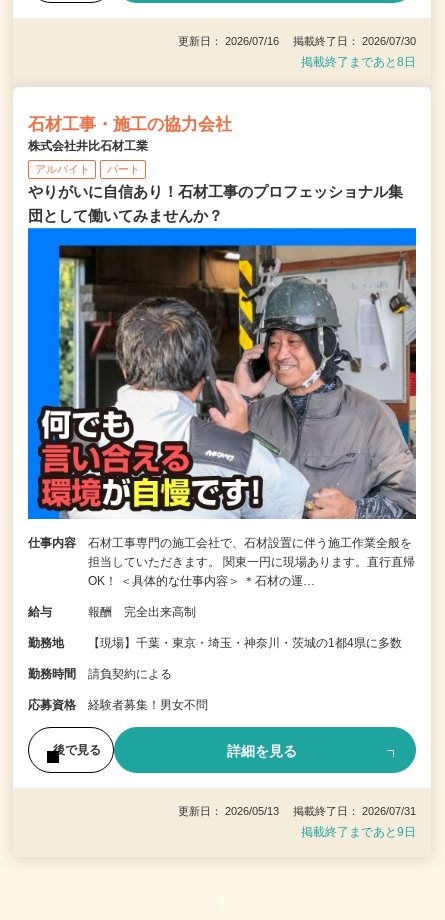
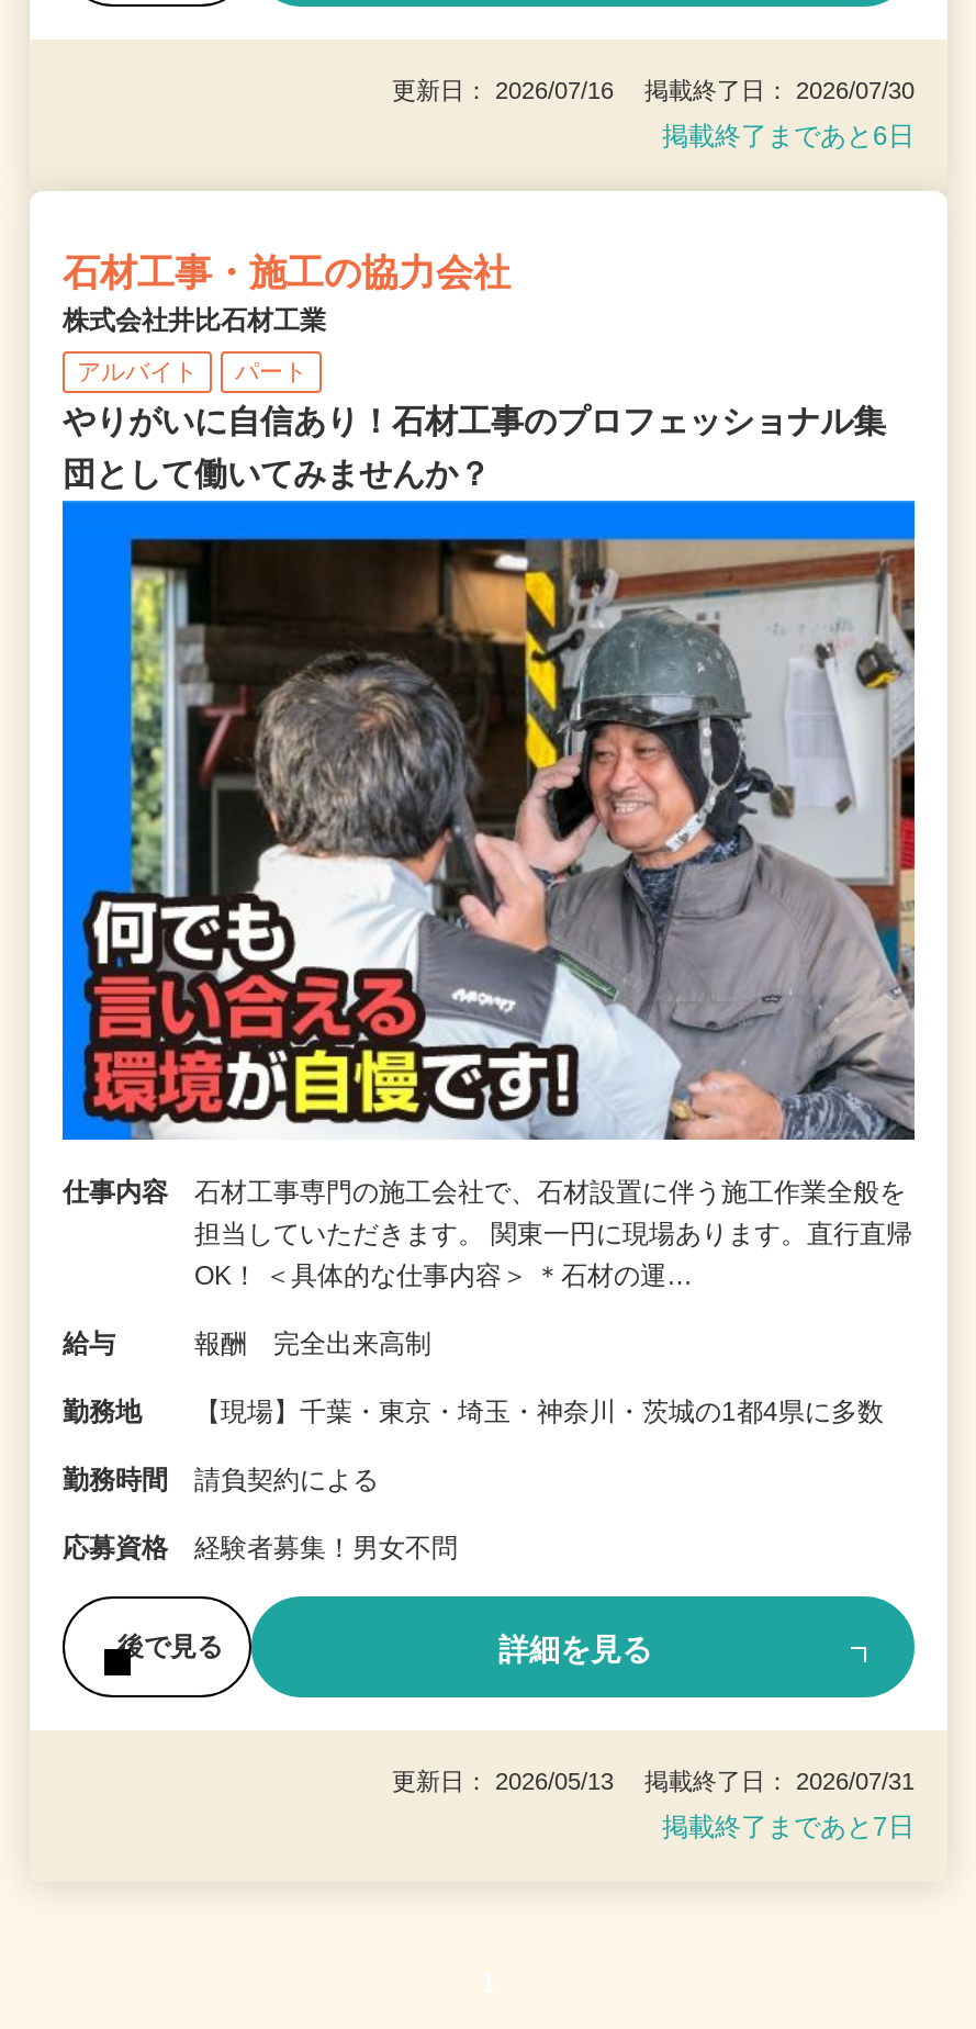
[301,55,416,69] 掲載終了まであと8日 -> [662,120,915,151] 掲載終了まであと6日
[301,825,416,839] 掲載終了まであと9日 -> [662,1812,915,1843] 掲載終了まであと7日

